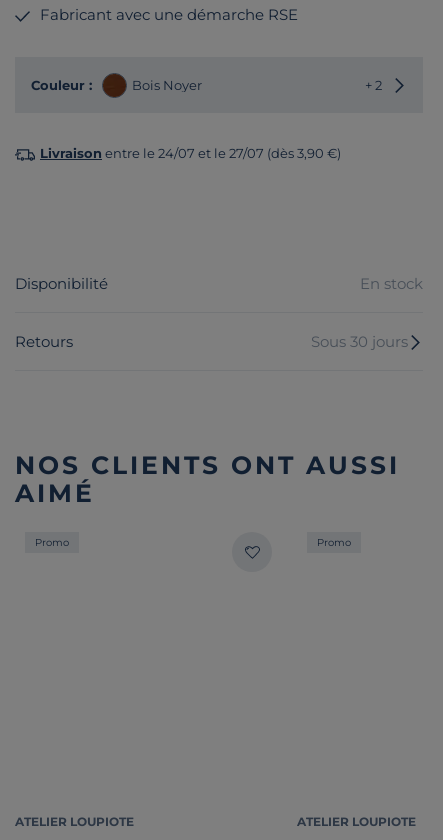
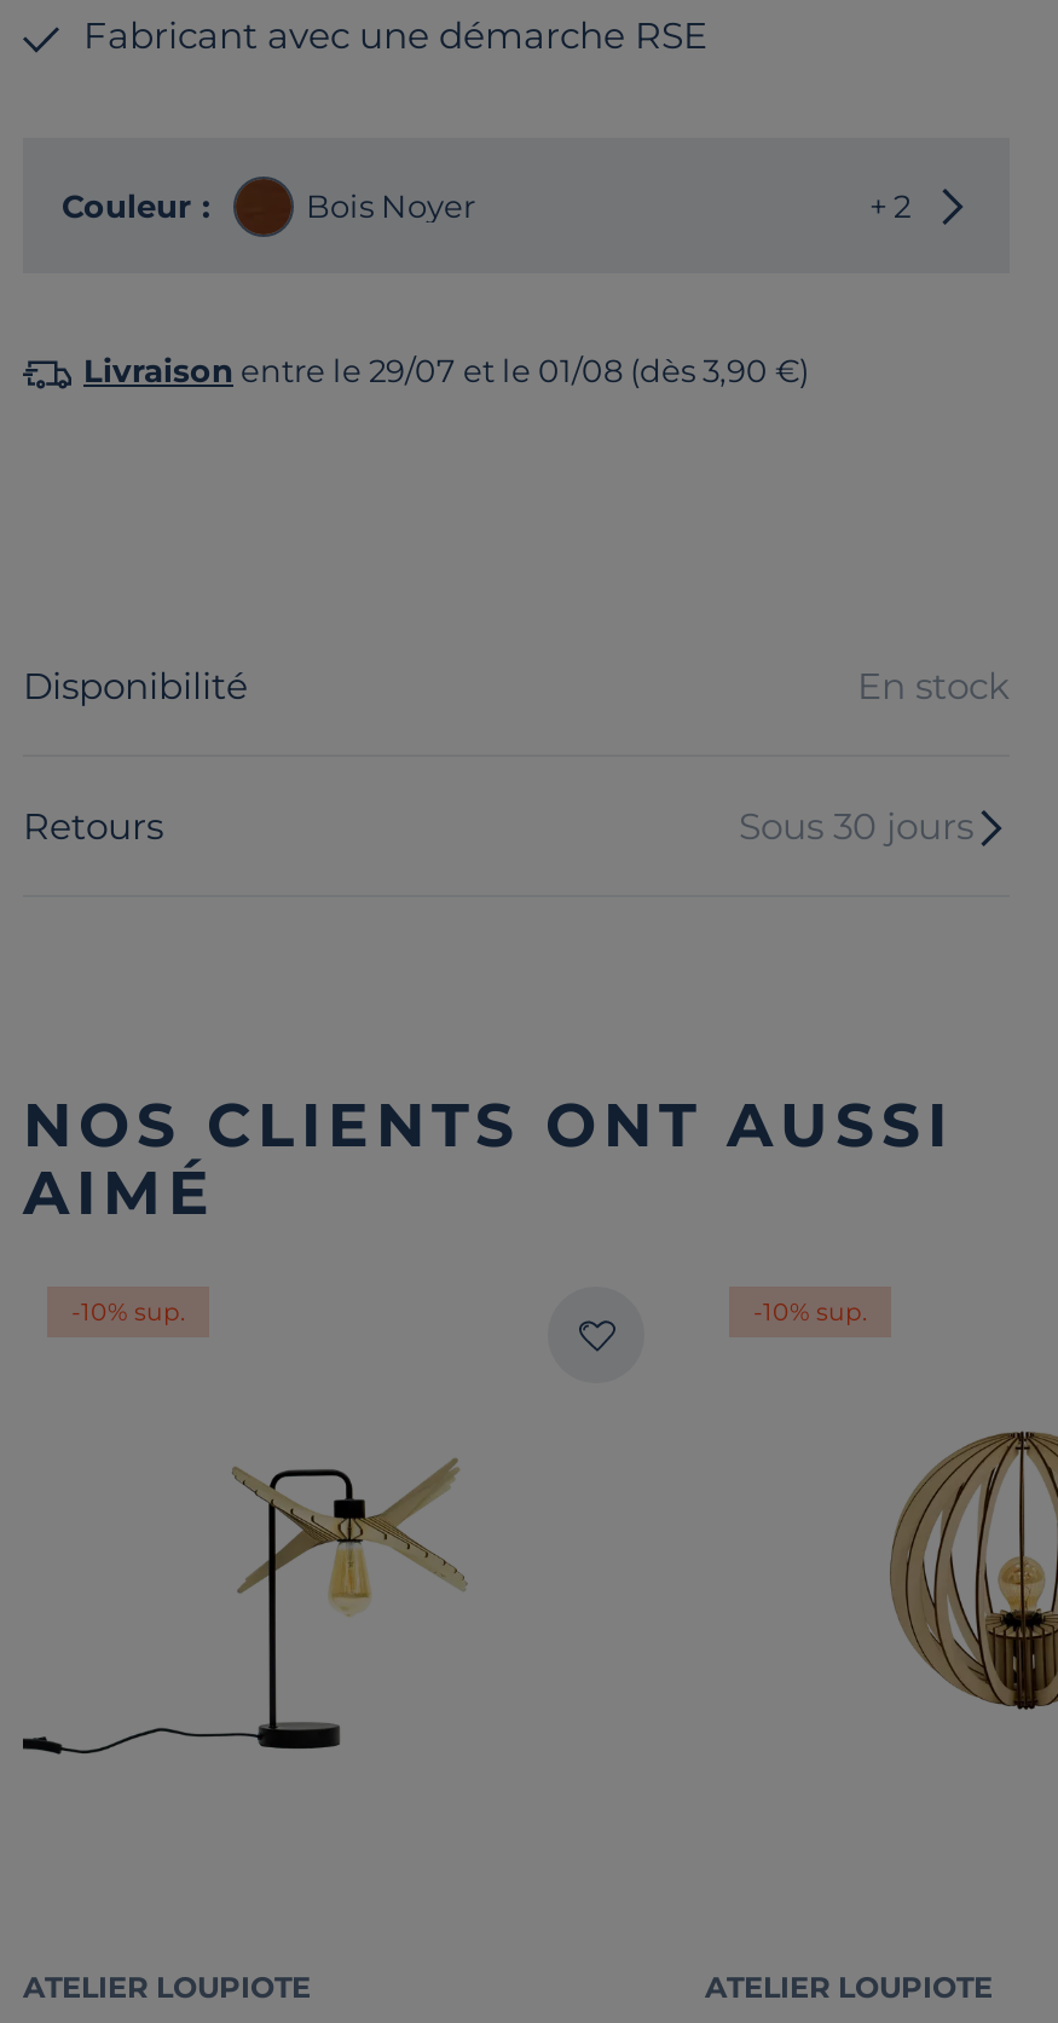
[40,145,341,161] Livraison entre le 24/07 et le 27/07 (dès 3,90 €) -> [83,351,809,389] Livraison entre le 29/07 et le 01/08 (dès 3,90 €)
none -> [21,1456,468,1756] [image]
none -> [886,1429,1051,1712] [image]
[35,536,69,549] Promo -> [71,1297,185,1328] -10% sup.
[317,536,351,549] Promo -> [753,1297,867,1328] -10% sup.

